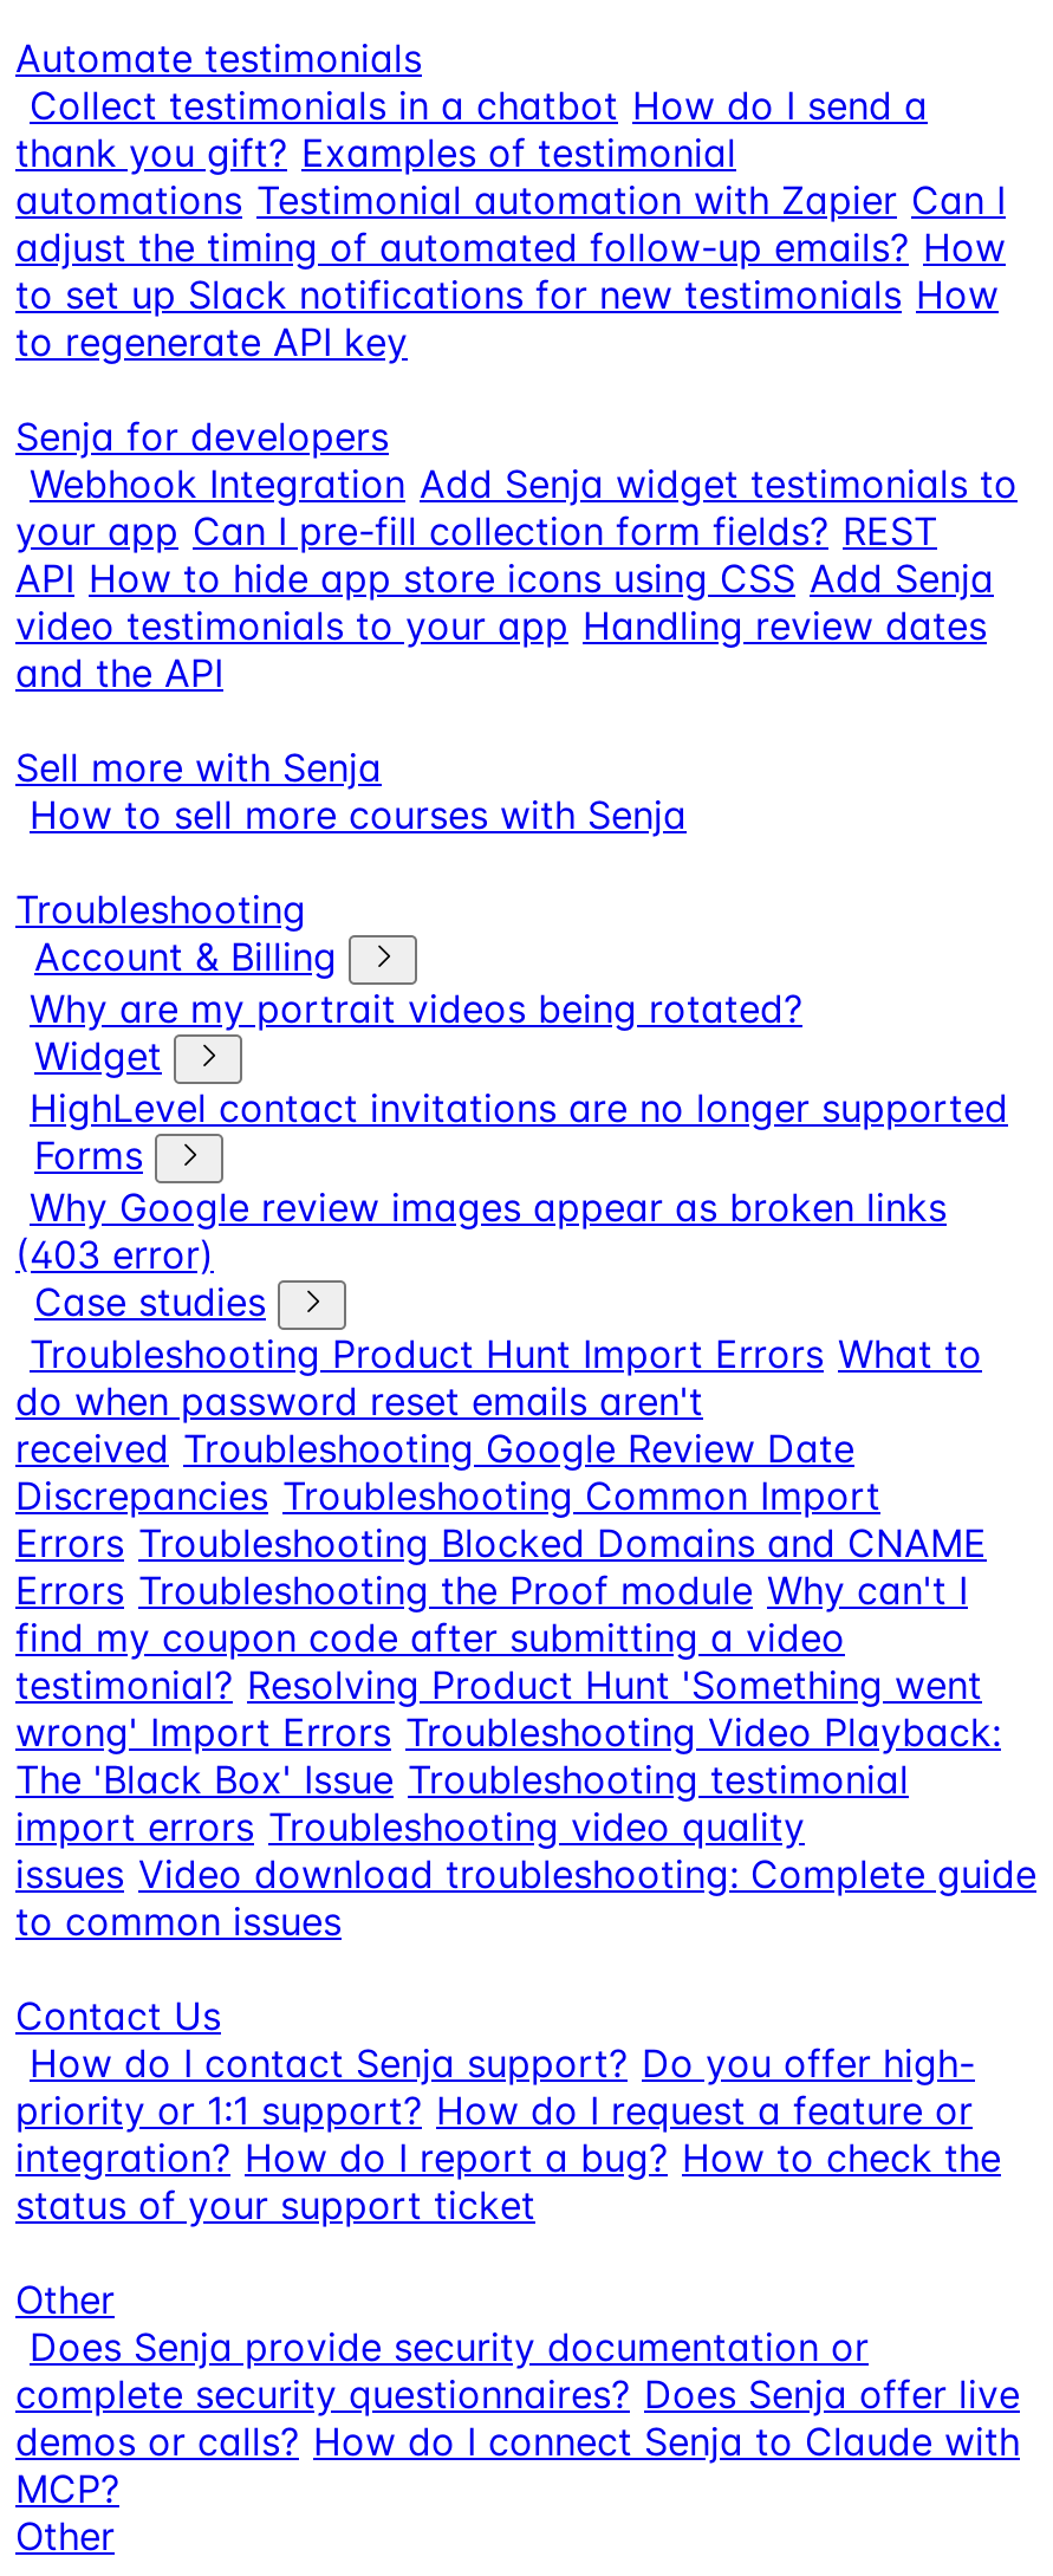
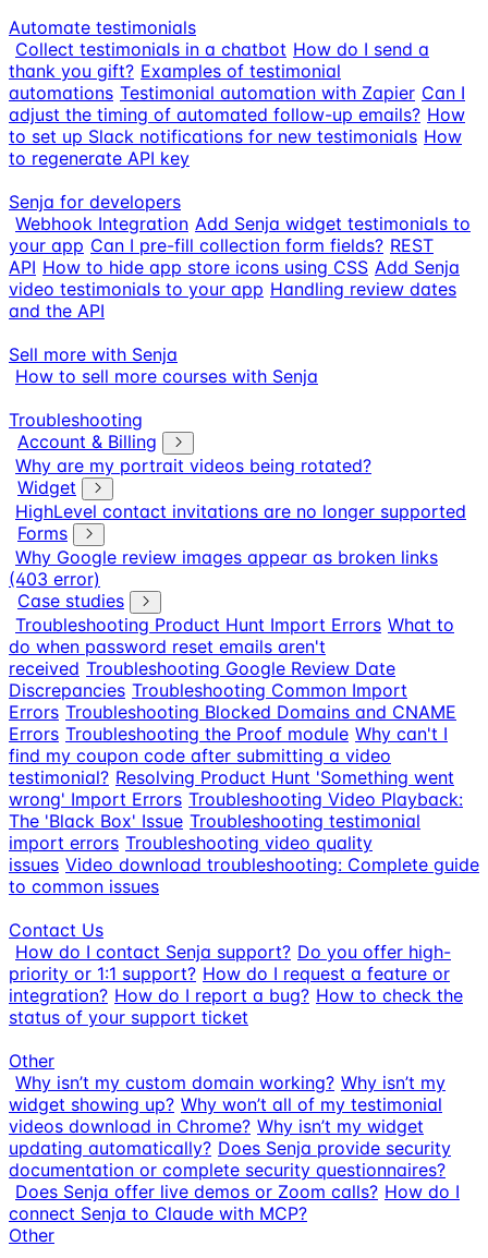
[15,2323,1020,2512] Does Senja provide security documentation or | complete security questionnaires? Does Senja offer live | demos or calls? How do I connect Senja to Claude with | MCP? -> [9,1072,460,1224] Why isn’t my custom domain working? Why isn’t my | widget showing up? Why won’t all of my testimonial | videos download in Chrome? Why isn’t my widget | updating automatically? Does Senja provide security | documentation or complete security questionnaires? | Does Senja offer live demos or Zoom calls? How do I | connect Senja to Claude with MCP?

